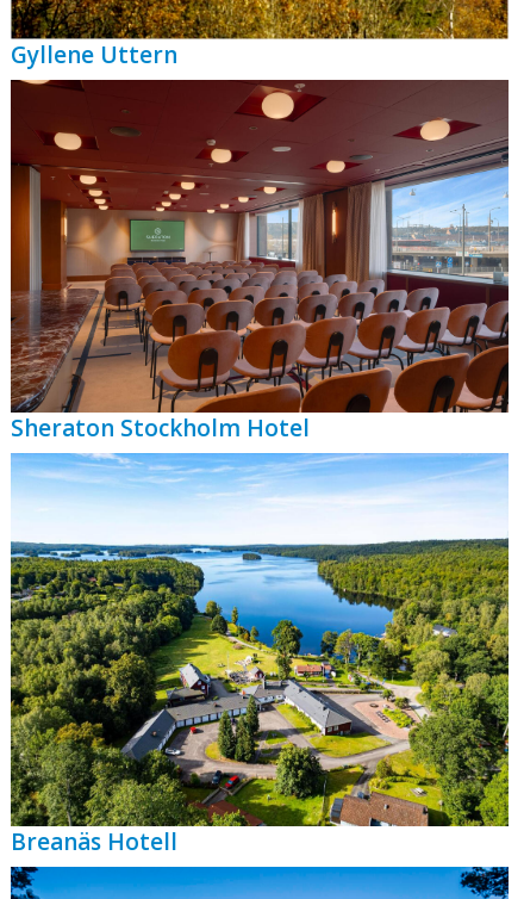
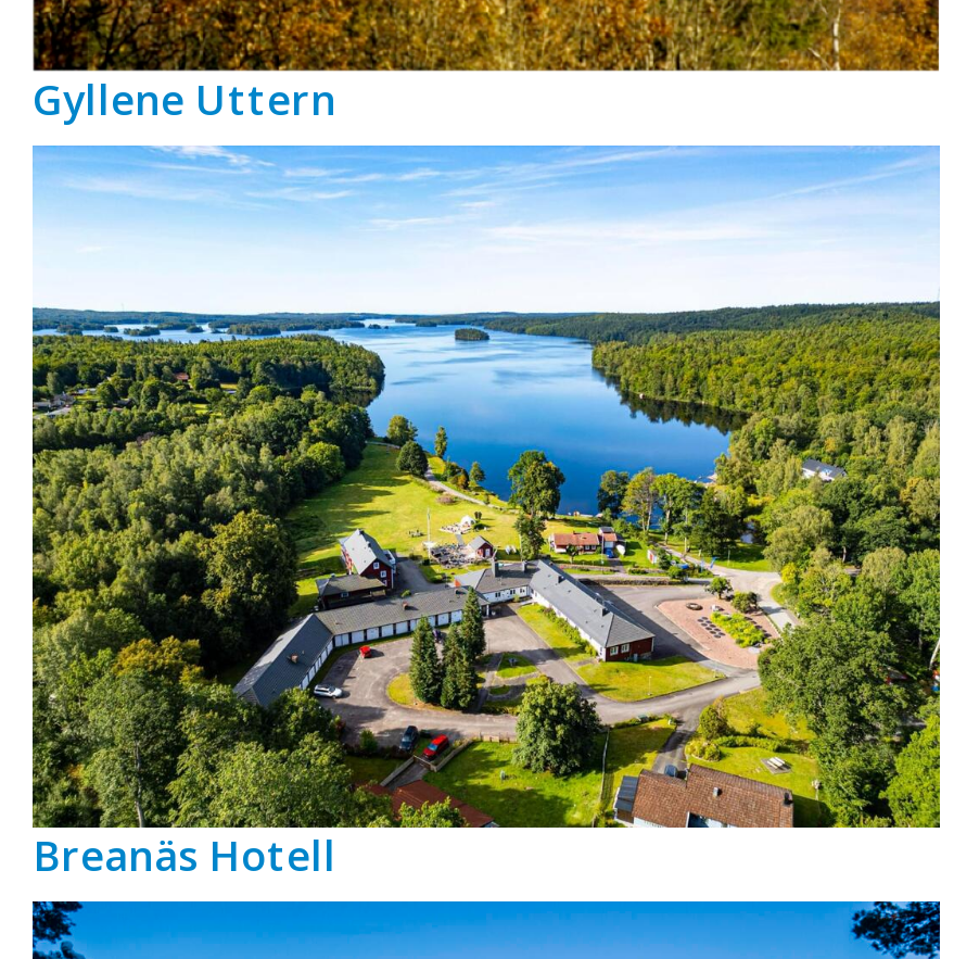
[11,79,510,443] [image] | Sheraton Stockholm Hotel -> none

